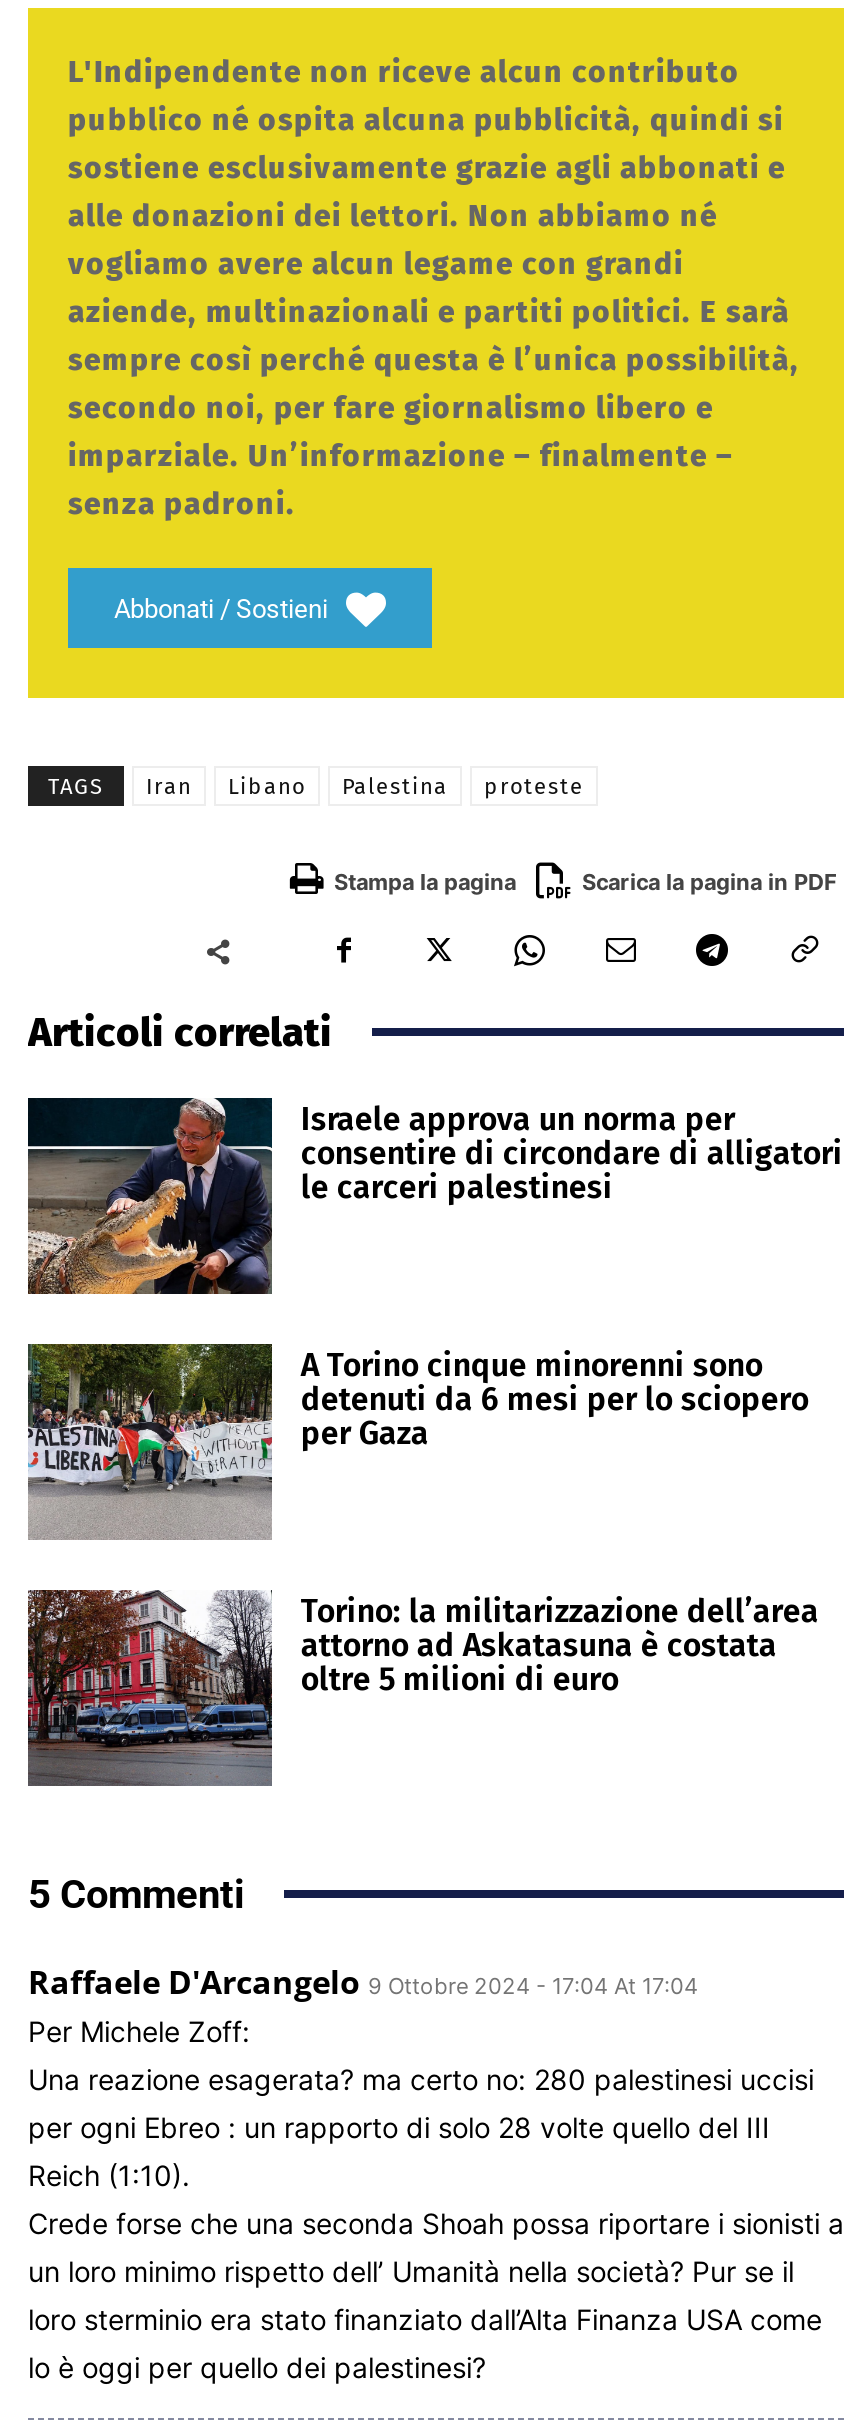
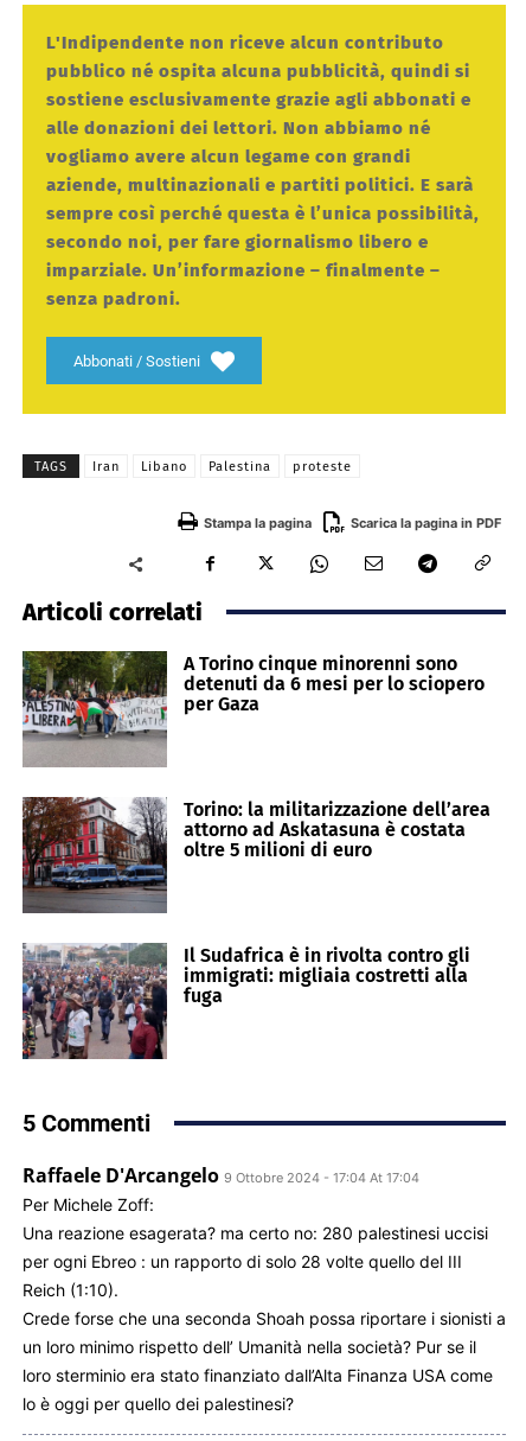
[26,1096,843,1296] [image] | Israele approva un norma per | consentire di circondare di alligatori | le carceri palestinesi -> none
moved [24,1340,819,1698] -> [20,649,491,861]: [image] | A Torino cinque minorenni sono | detenuti da 6 mesi per lo sciopero | per Gaza | Torino: la militarizzazione dell’area | attorno ad Askatasuna è costata | oltre 5 milioni di euro
none -> [21,942,471,1060] [image] | Il Sudafrica è in rivolta contro gli | immigrati: migliaia costretti alla | fuga

